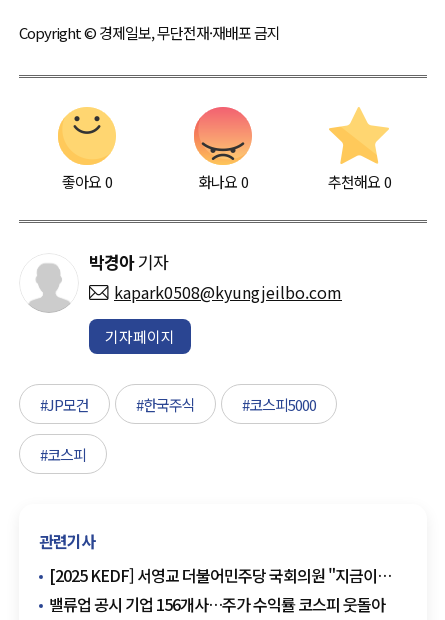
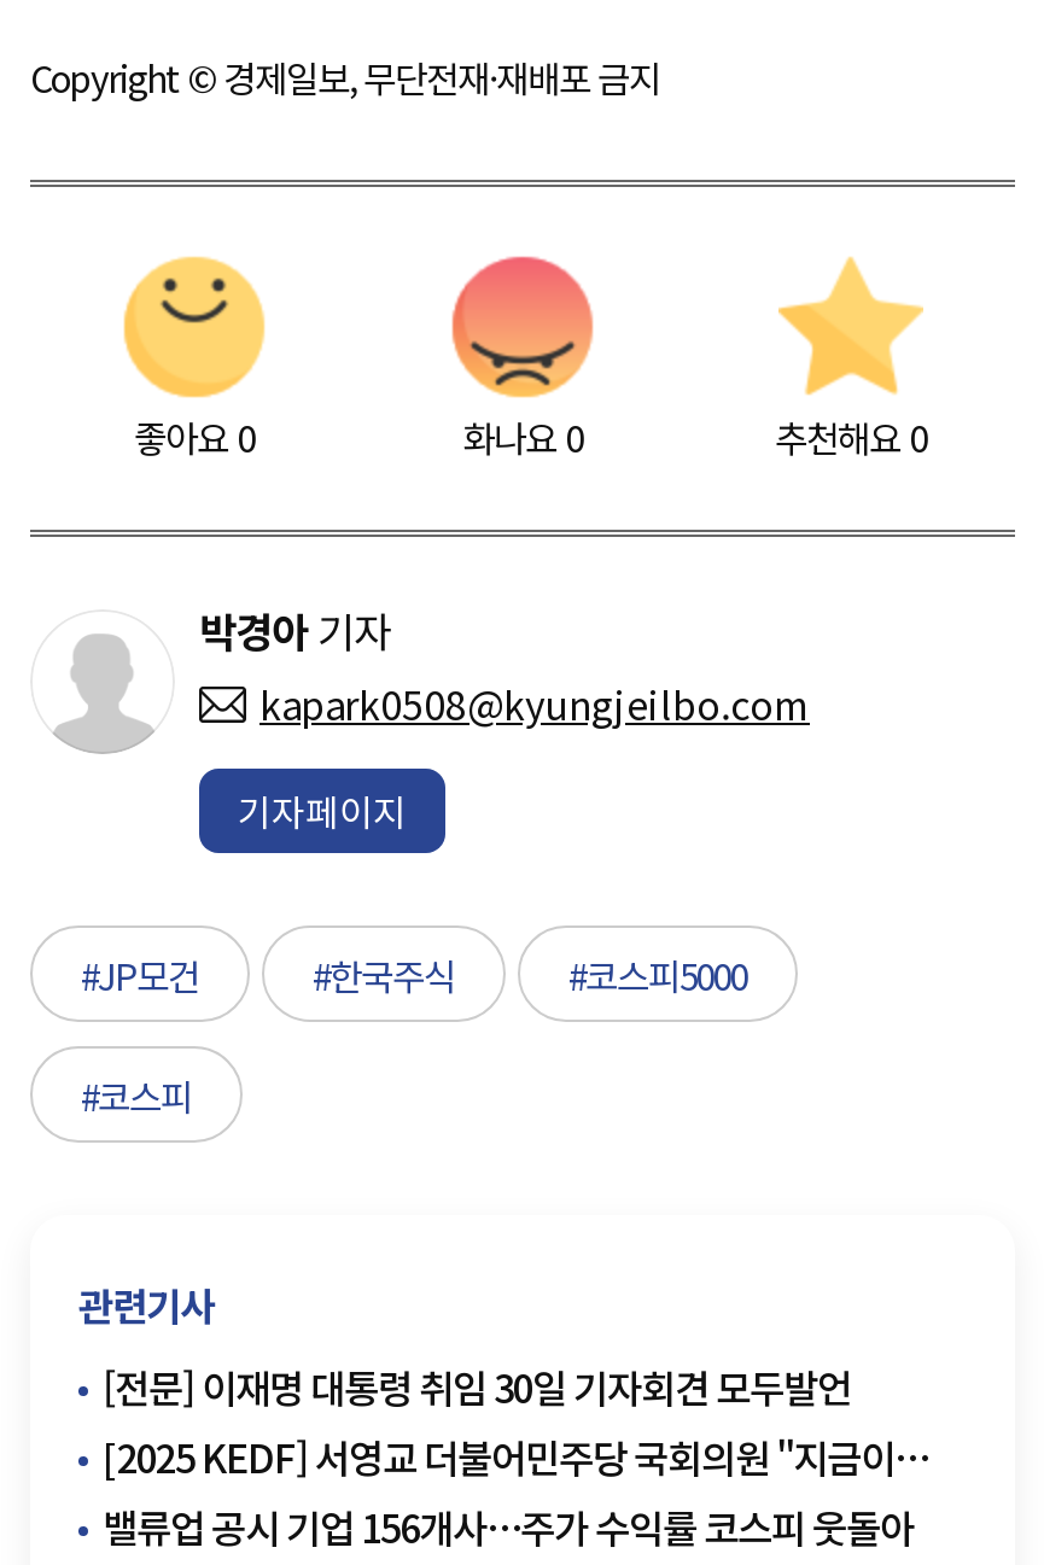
none -> [103,1358,851,1416] [전문] 이재명 대통령 취임 30일 기자회견 모두발언

